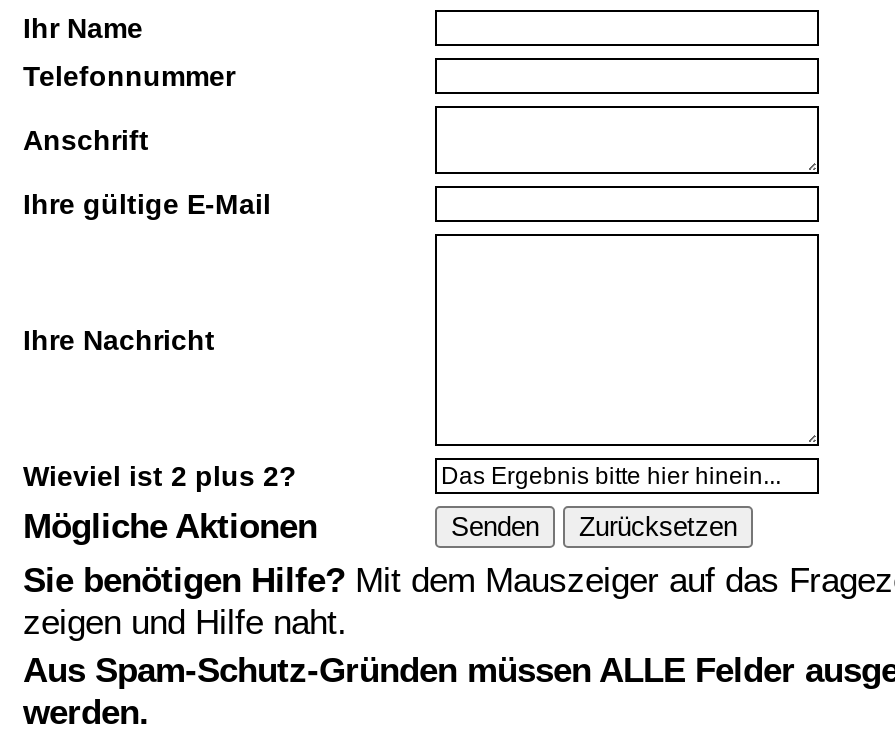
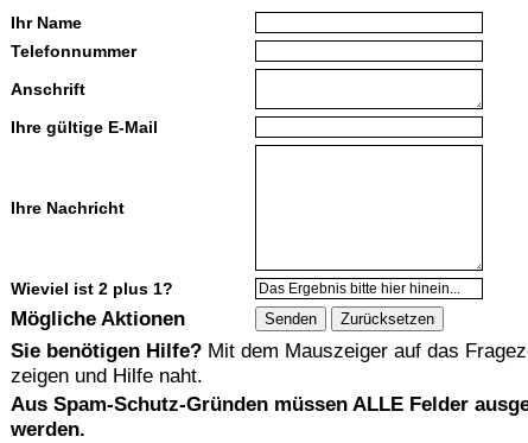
[23,460,297,492] Wieviel ist 2 plus 2? -> [11,279,173,298] Wieviel ist 2 plus 1?

